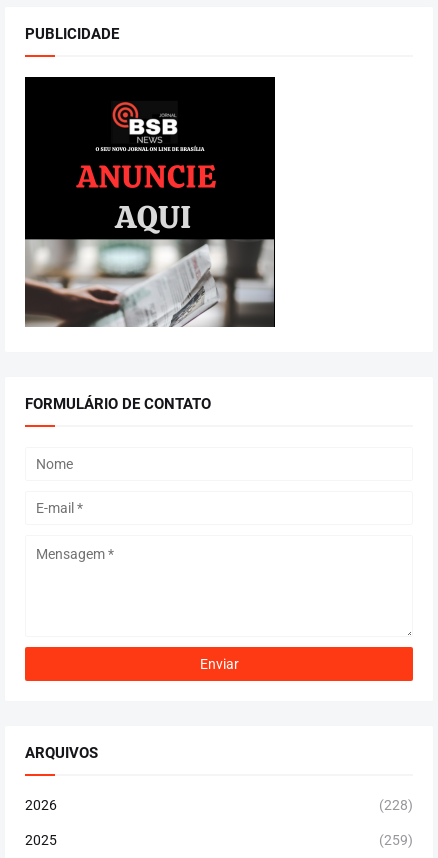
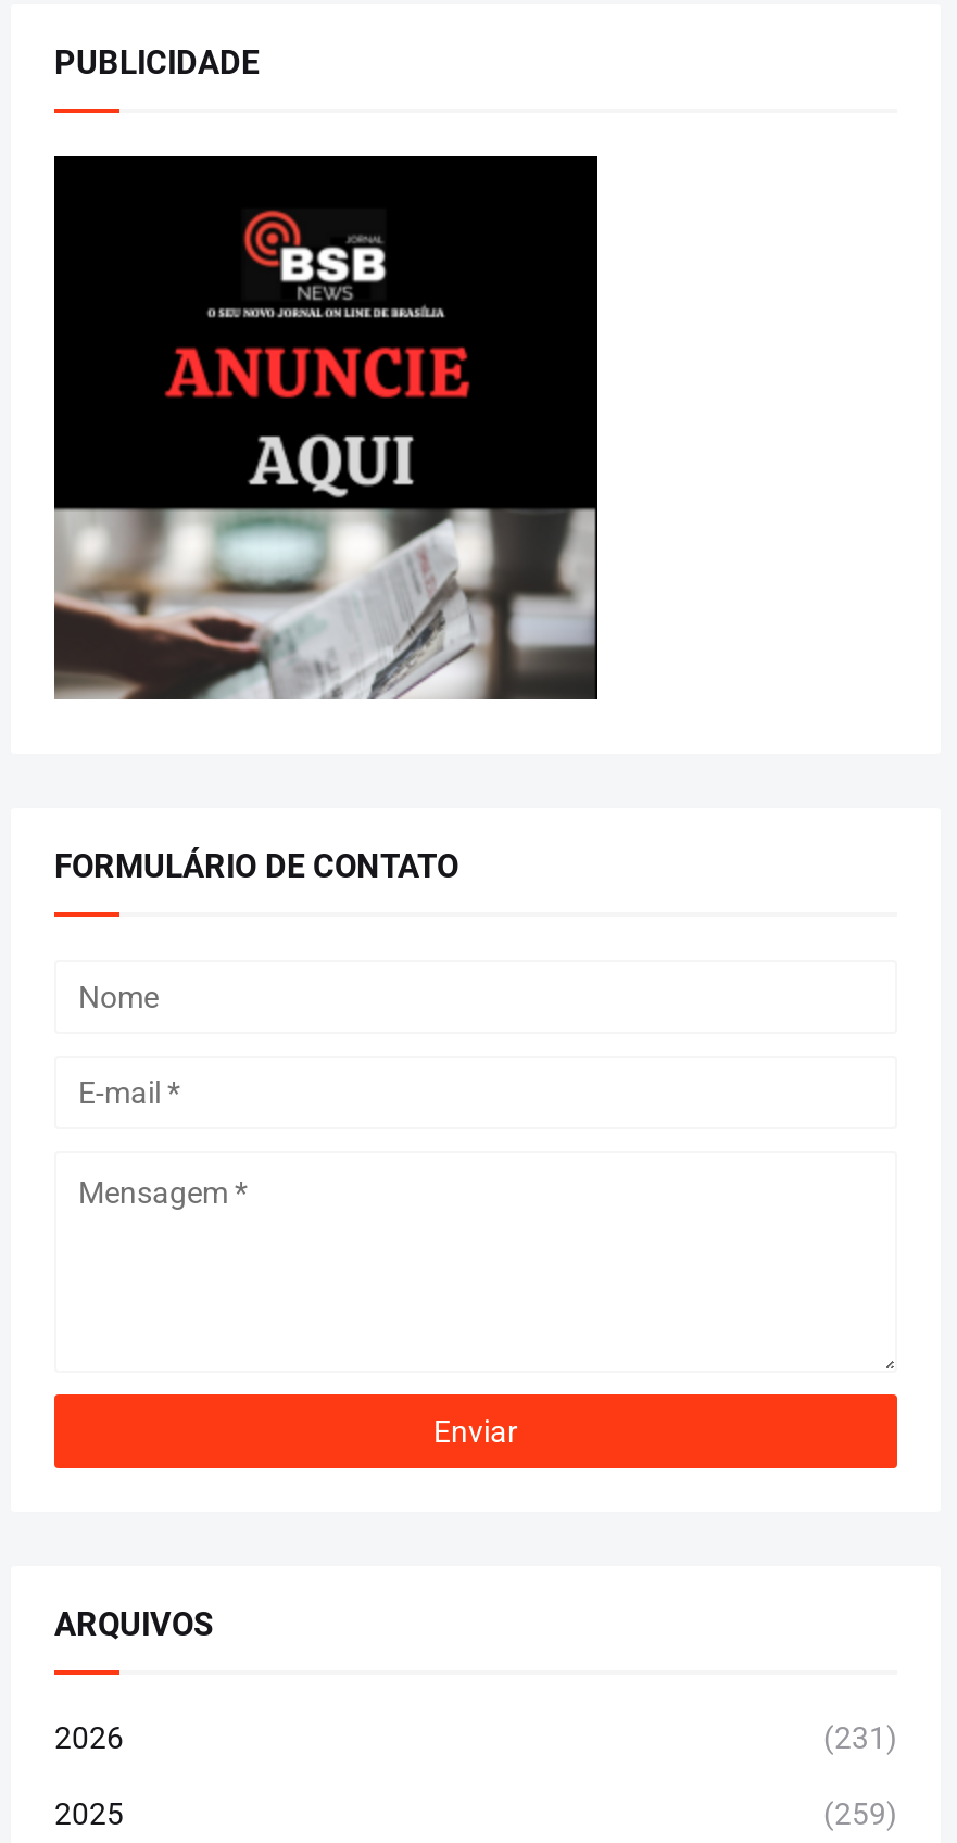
[379,797,413,813] (228) -> [823,1721,897,1755] (231)

